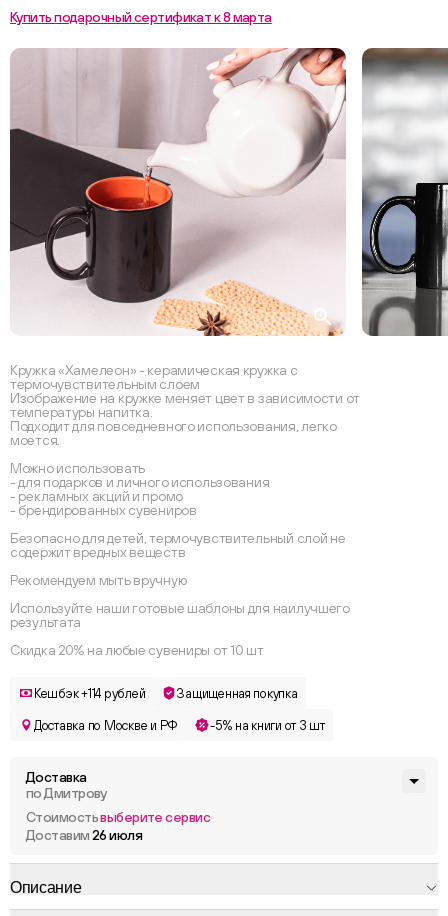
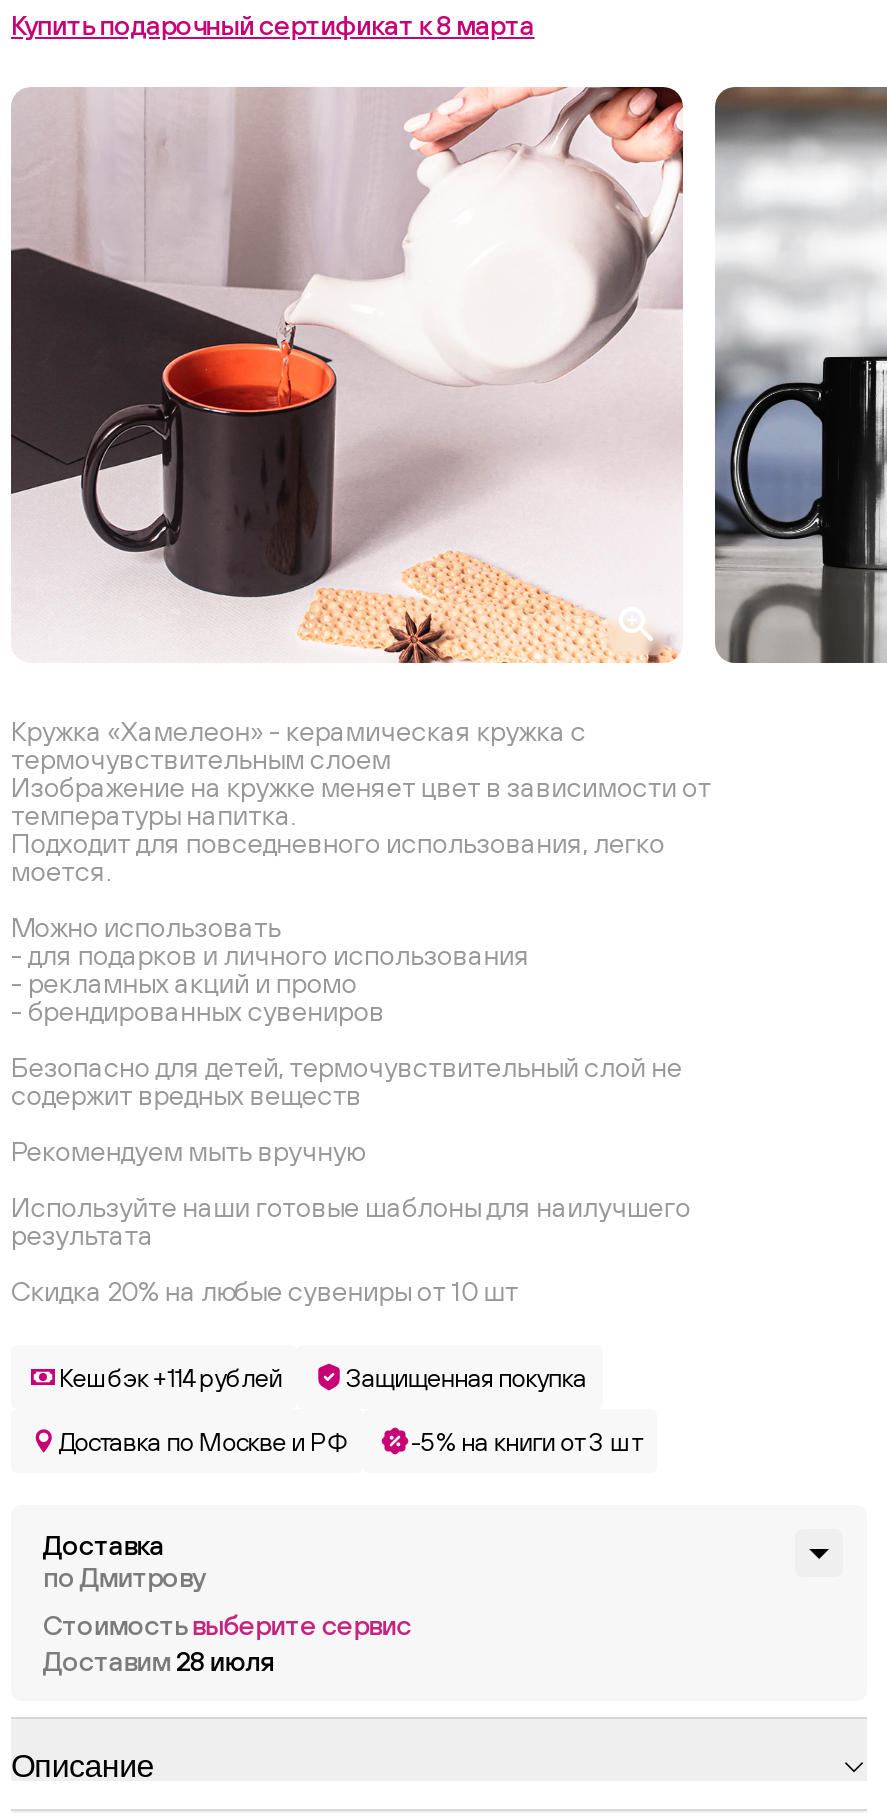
[26,827,142,843] Доставим 26 июля -> [43,1645,275,1677] Доставим 28 июля

